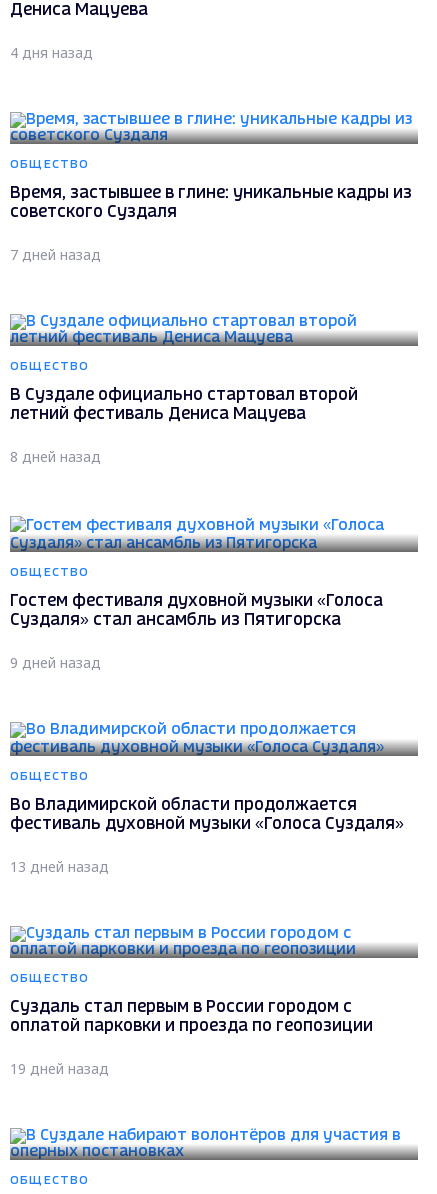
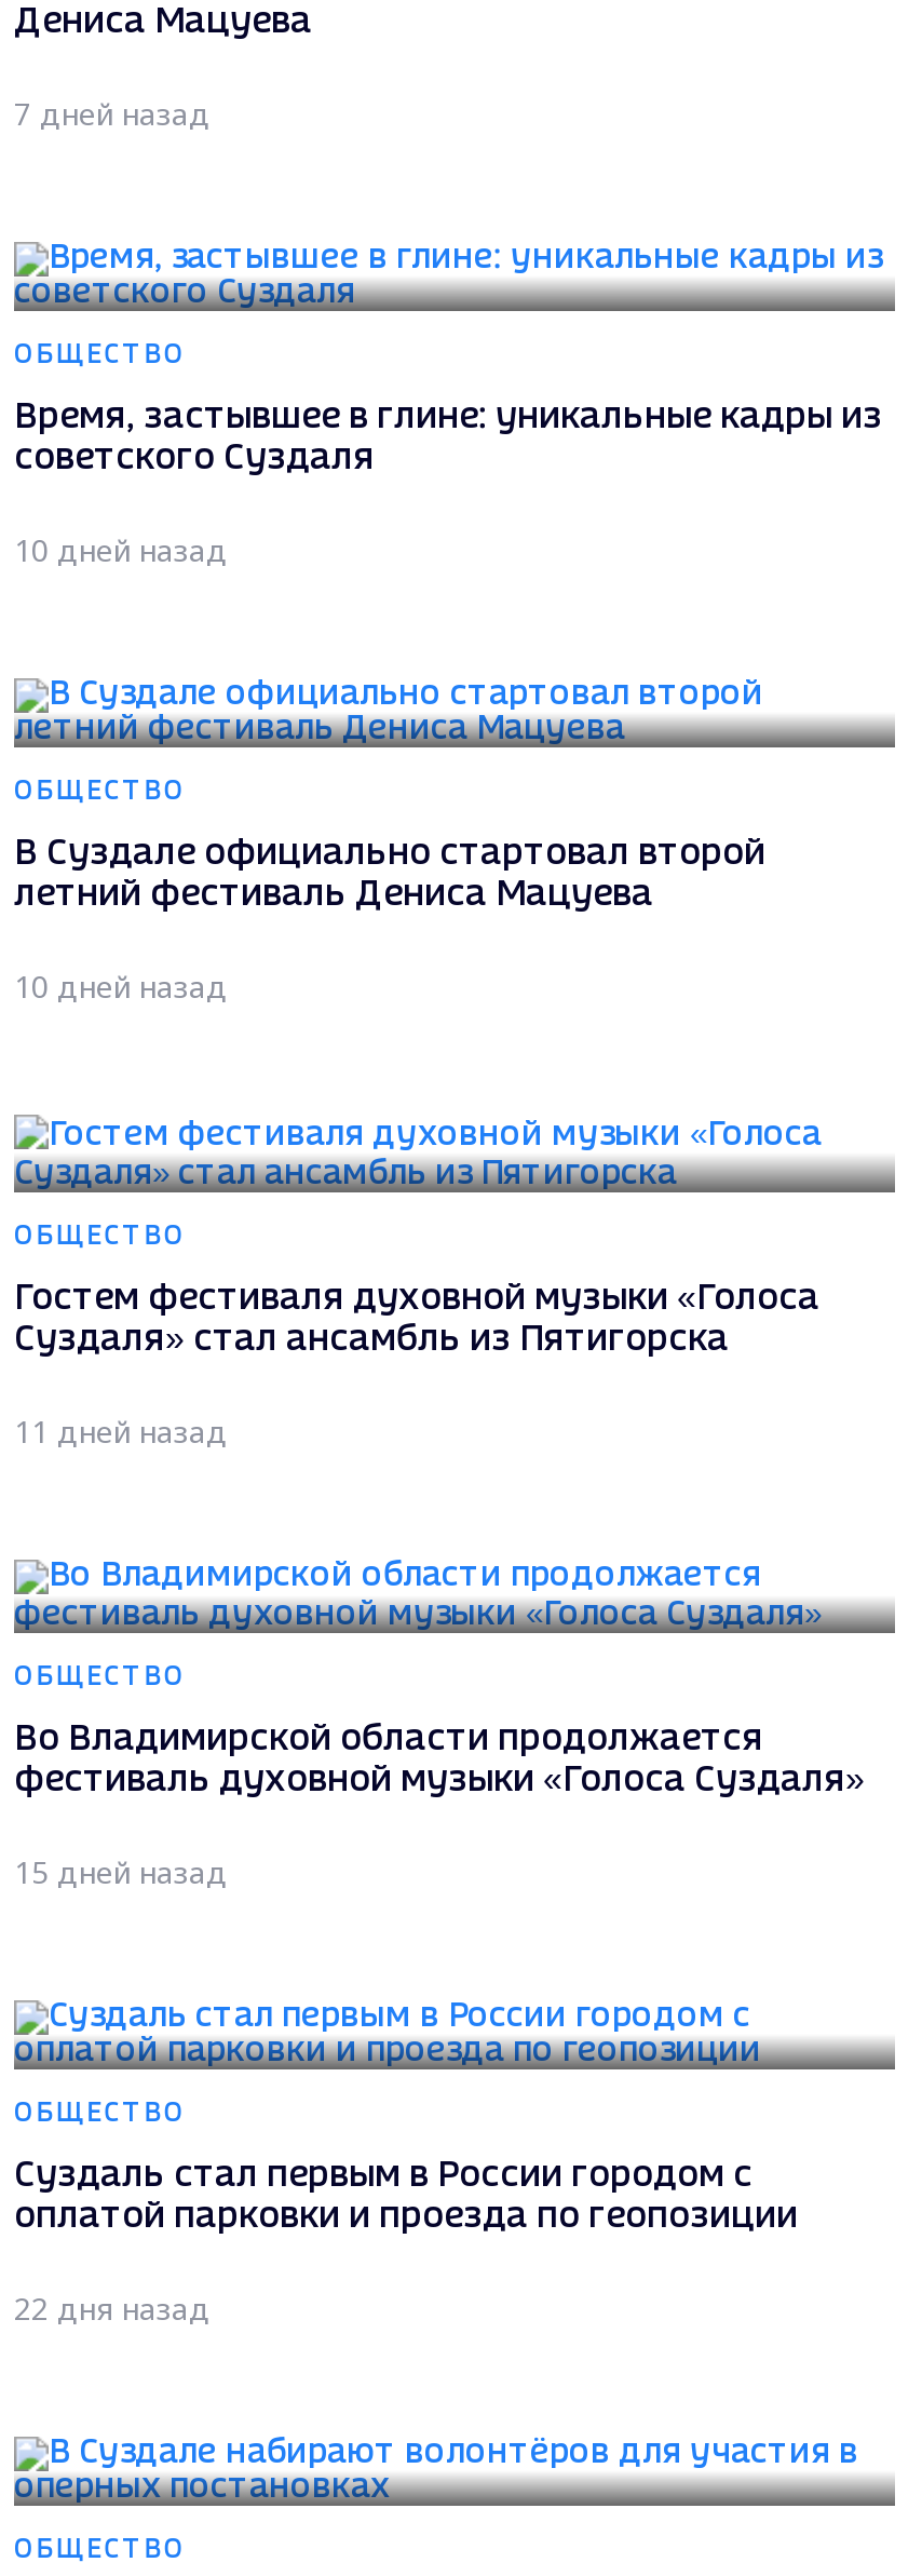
[10,43,93,62] 4 дня назад -> [14,92,211,133] 7 дней назад
[10,245,101,264] 7 дней назад -> [14,529,228,570] 10 дней назад
[10,447,101,466] 8 дней назад -> [14,965,228,1006] 10 дней назад
[10,653,101,672] 9 дней назад -> [14,1410,228,1451] 11 дней назад
[10,857,109,876] 13 дней назад -> [14,1851,228,1892] 15 дней назад
[10,1059,109,1078] 19 дней назад -> [14,2287,211,2328] 22 дня назад

